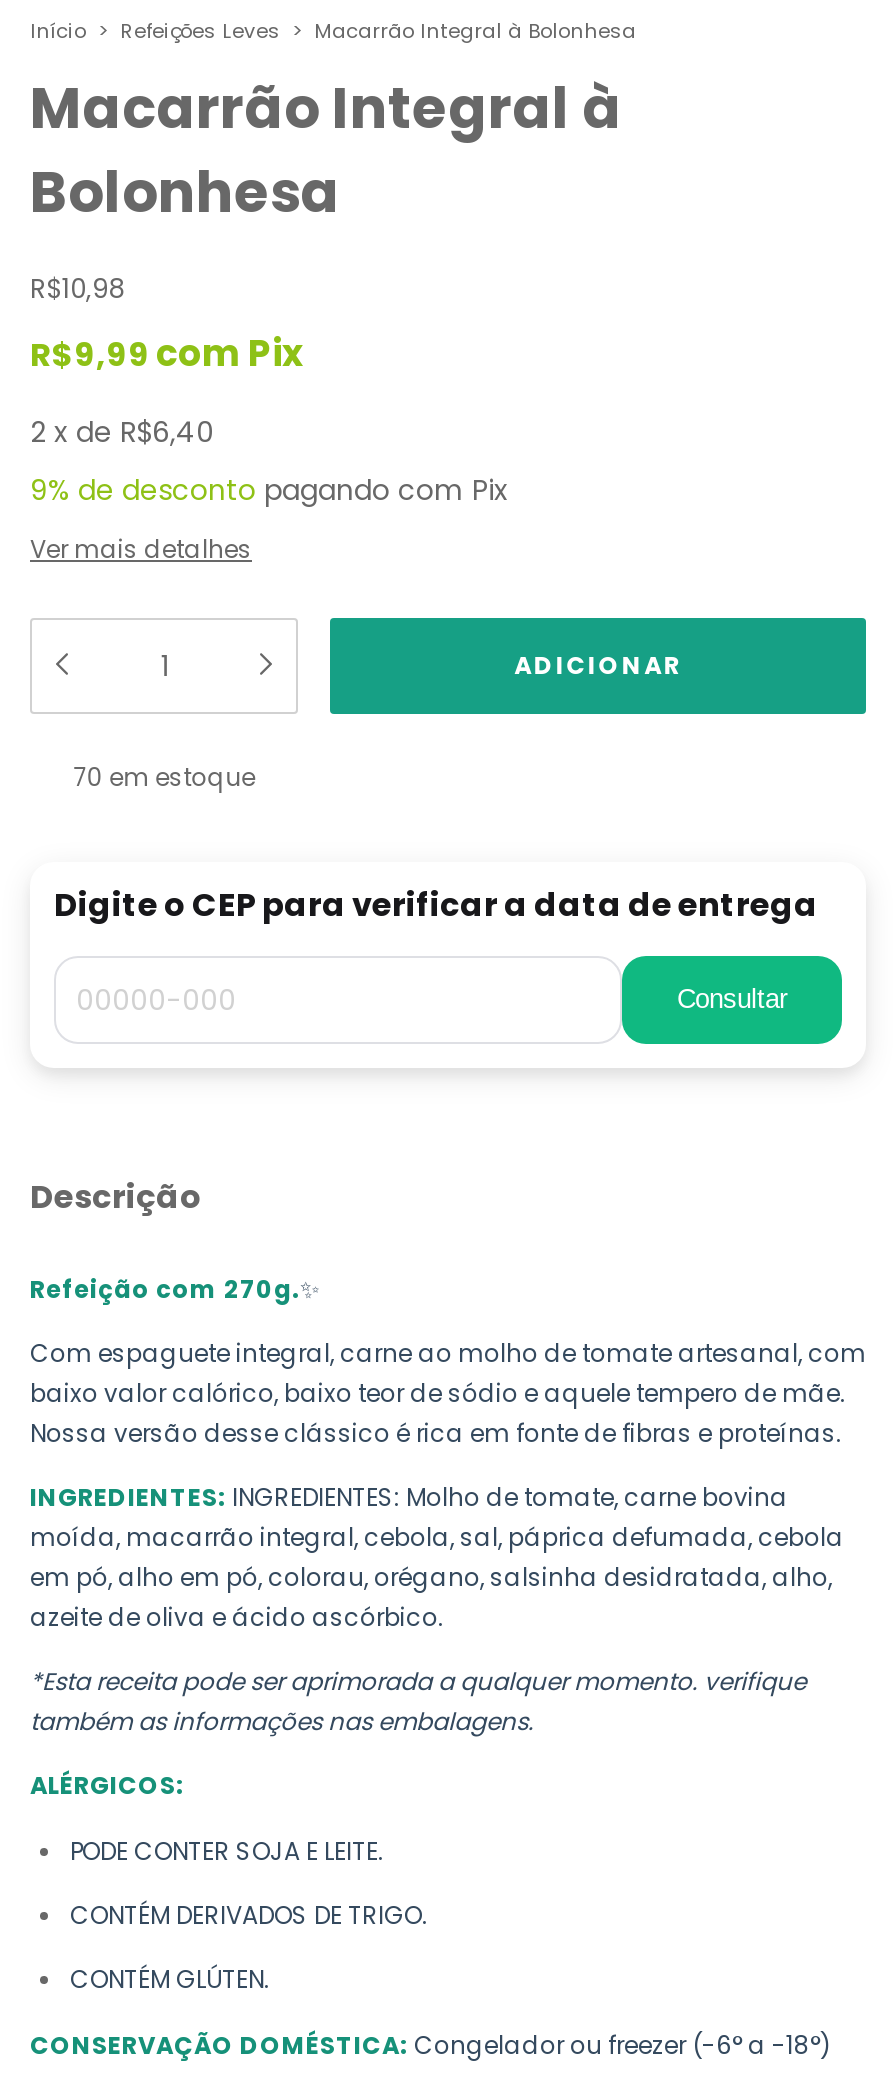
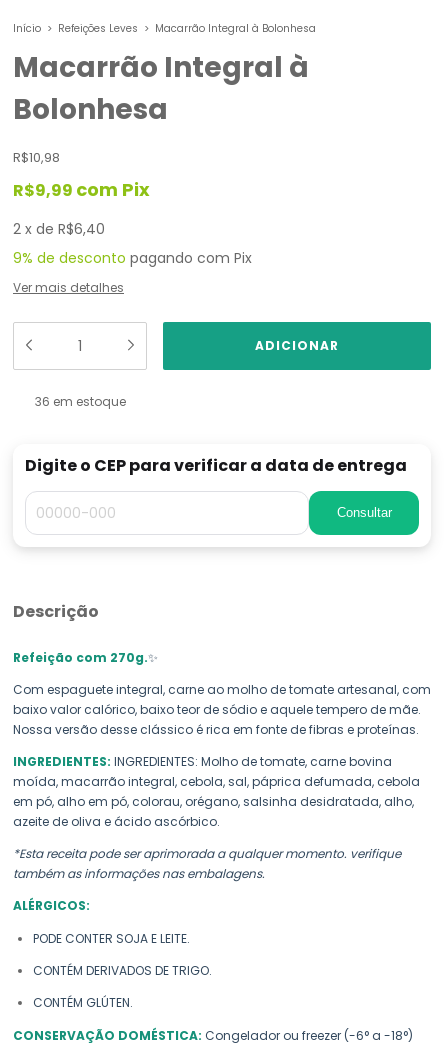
[73,760,255,794] 70 em estoque -> [35,393,126,410] 36 em estoque

